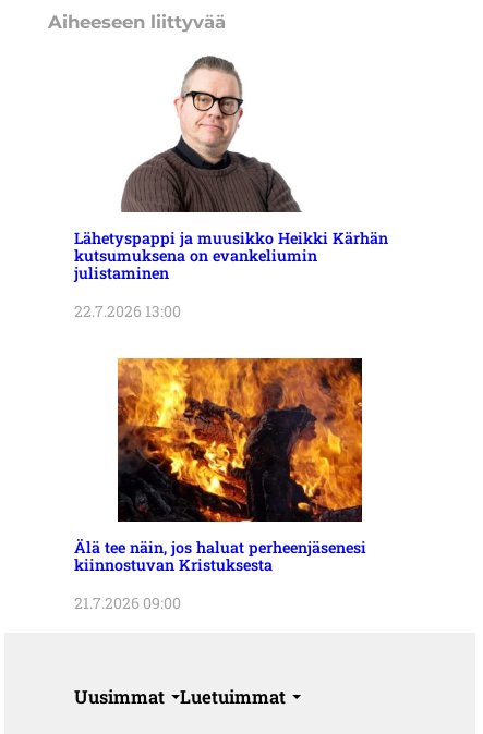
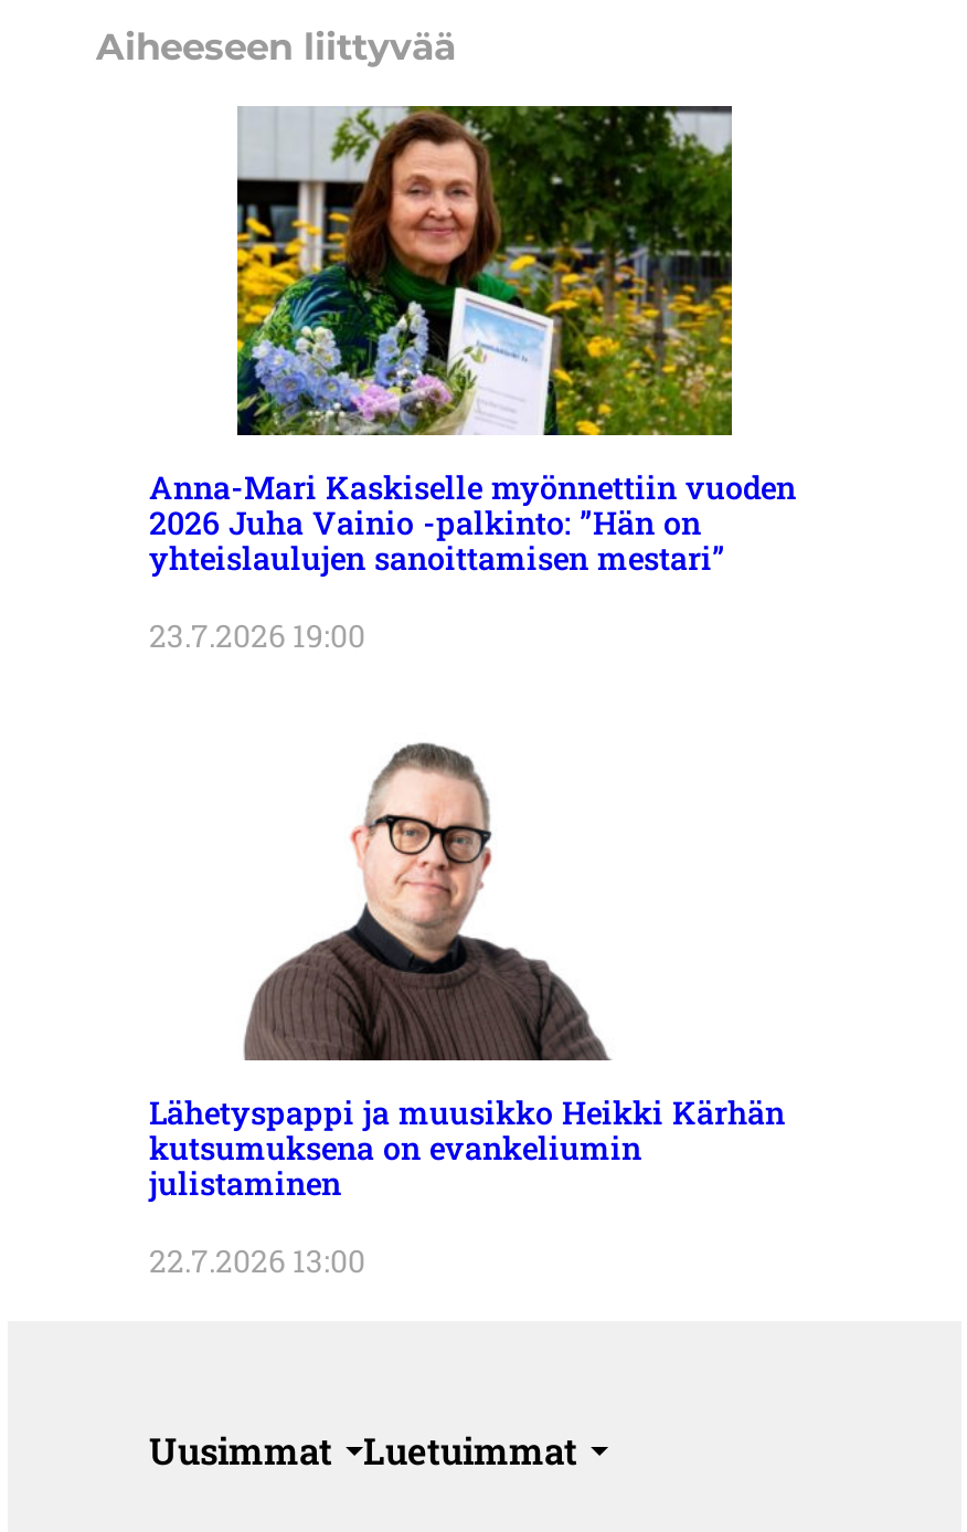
none -> [149,104,796,655] [image] | Anna-Mari Kaskiselle myönnettiin vuoden | 2026 Juha Vainio -palkinto: ”Hän on | yhteislaulujen sanoittamisen mestari” | 23.7.2026 19:00
moved [74,56,388,322] -> [149,740,785,1280]: [image] | Lähetyspappi ja muusikko Heikki Kärhän | kutsumuksena on evankeliumin | julistaminen | 22.7.2026 13:00
[74,357,366,613] [image] | Älä tee näin, jos haluat perheenjäsenesi | kiinnostuvan Kristuksesta | 21.7.2026 09:00 -> none

